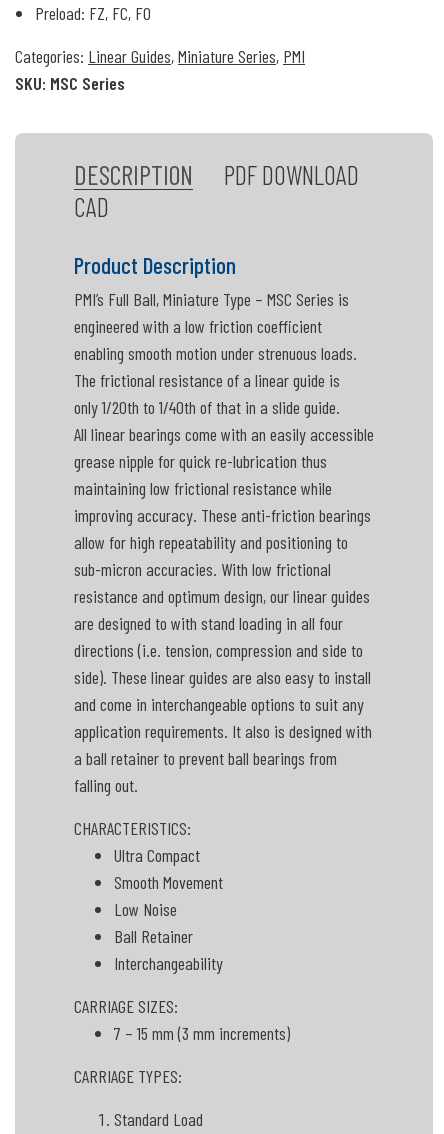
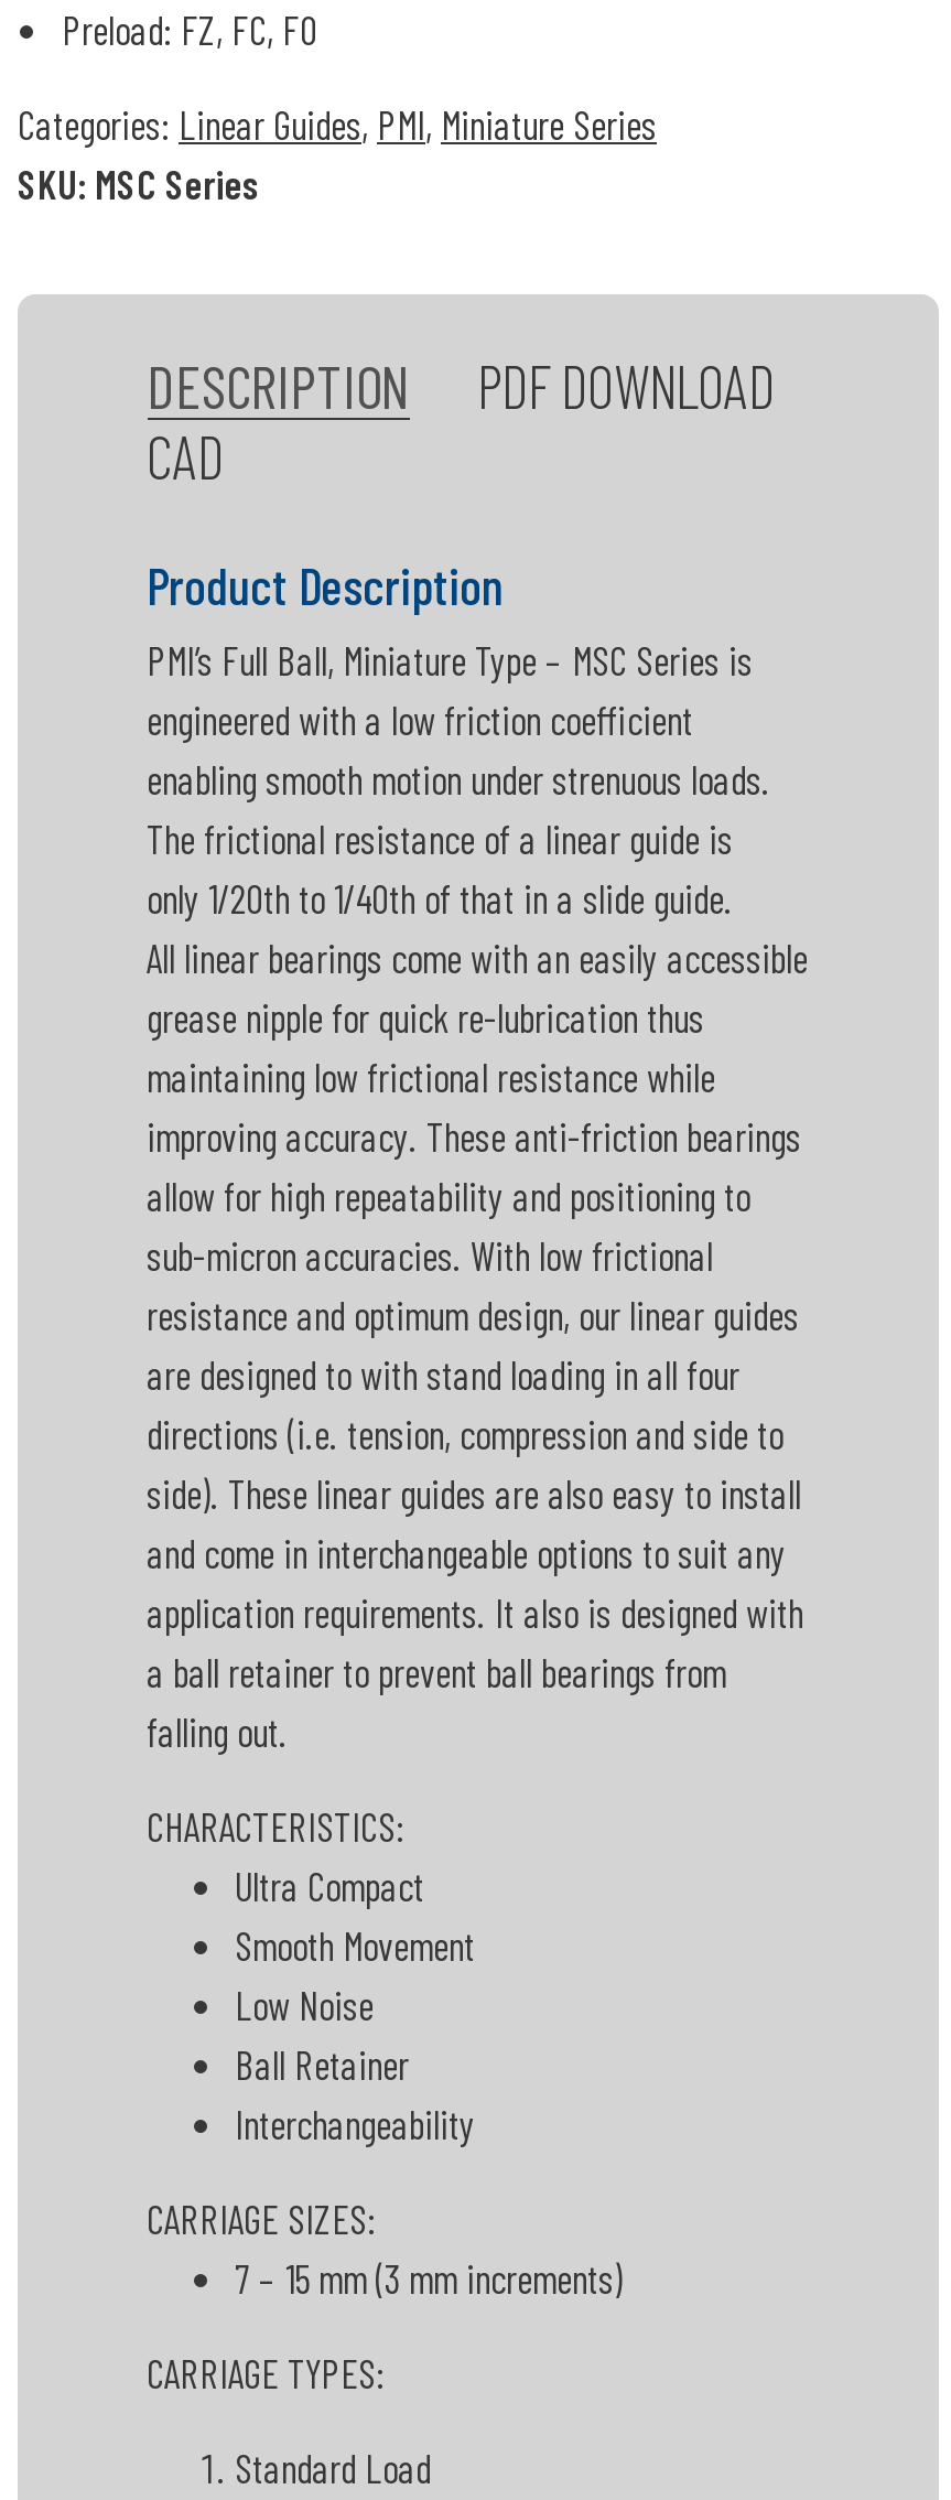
[15,45,305,67] Categories: Linear Guides, Miniature Series, PMI -> [18,100,657,148] Categories: Linear Guides, PMI, Miniature Series

